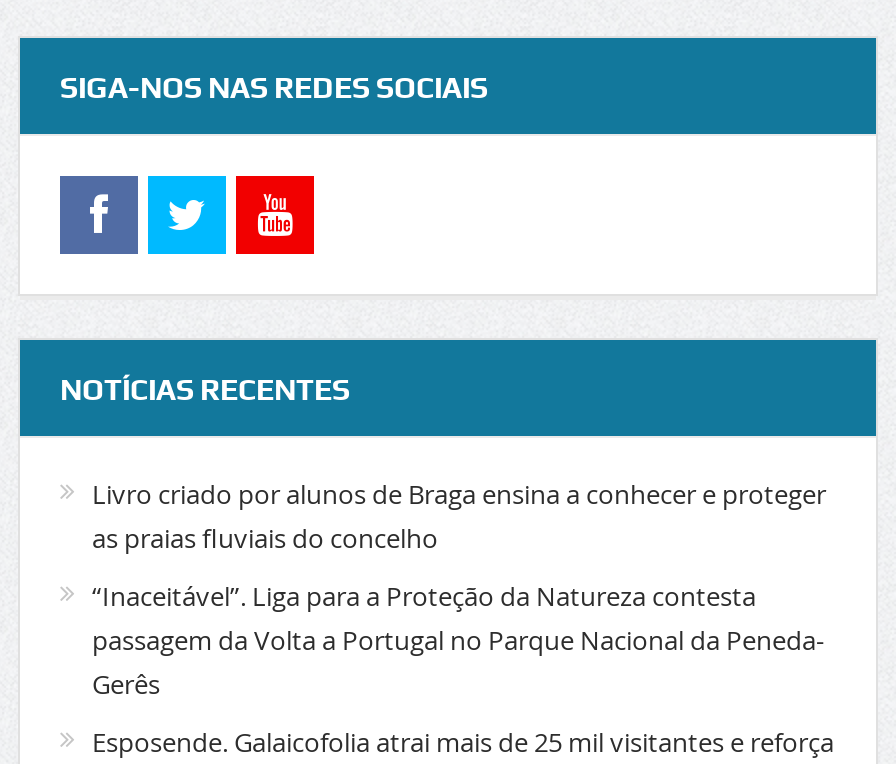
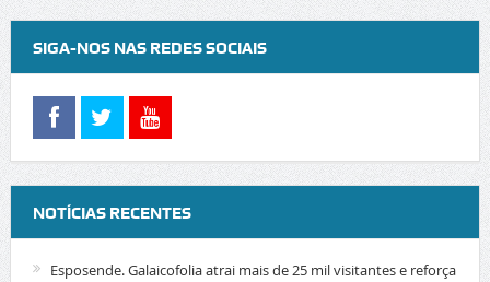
[92,476,826,702] Livro criado por alunos de Braga ensina a conhecer e proteger | as praias fluviais do concelho | “Inaceitável”. Liga para a Proteção da Natureza contesta | passagem da Volta a Portugal no Parque Nacional da Peneda- | Gerês -> none

